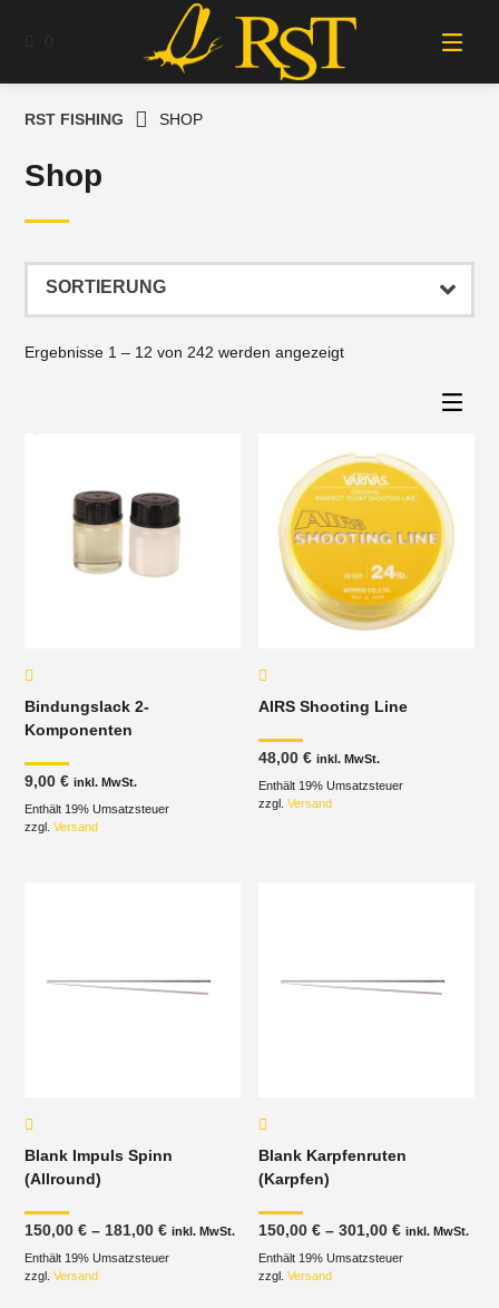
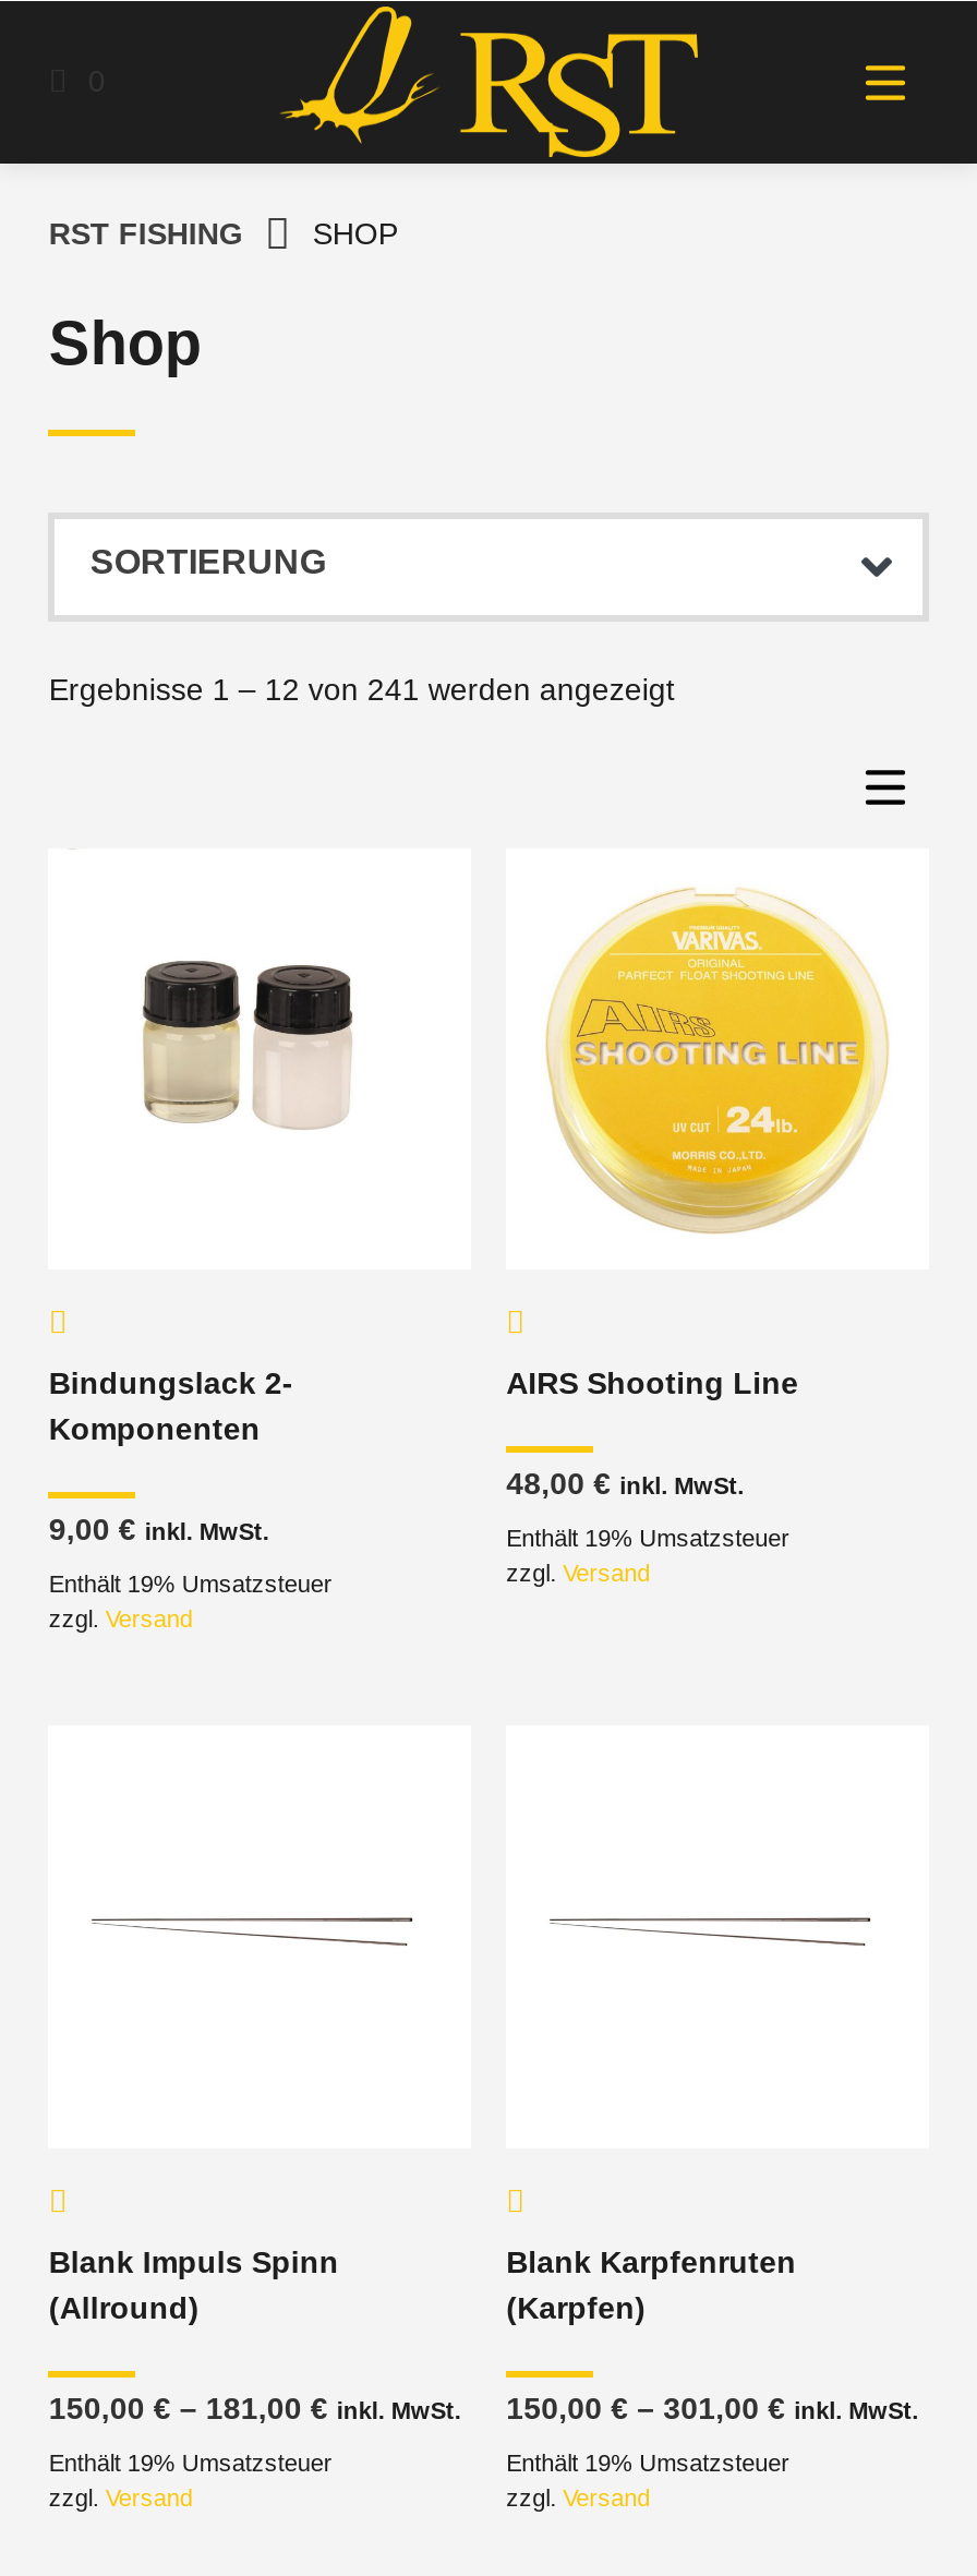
[25,343,345,360] Ergebnisse 1 – 12 von 242 werden angezeigt -> [49,671,675,706] Ergebnisse 1 – 12 von 241 werden angezeigt

